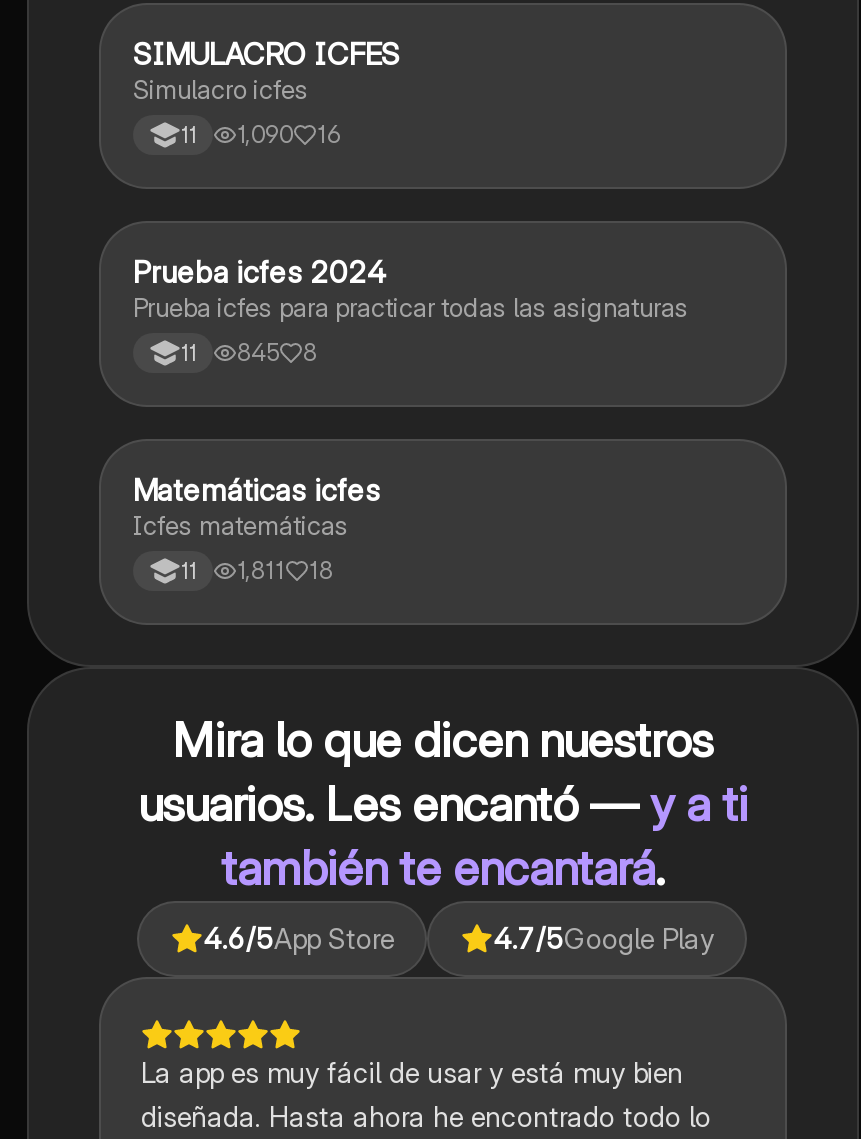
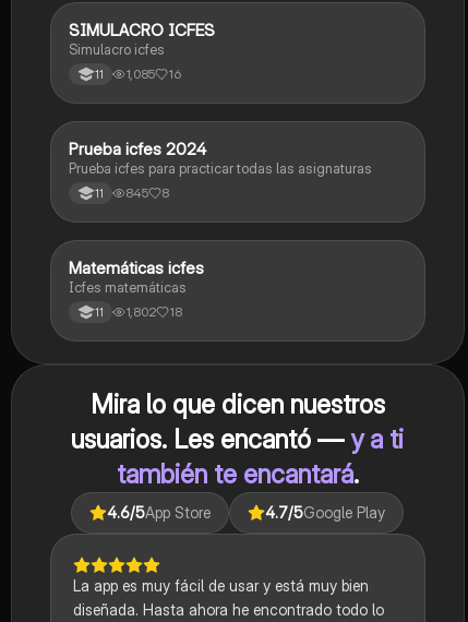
[181,120,341,150] 11 1,090 16 -> [95,66,181,82] 11 1,085 16
[181,556,333,586] 11 1,811 18 -> [95,304,182,320] 11 1,802 18

